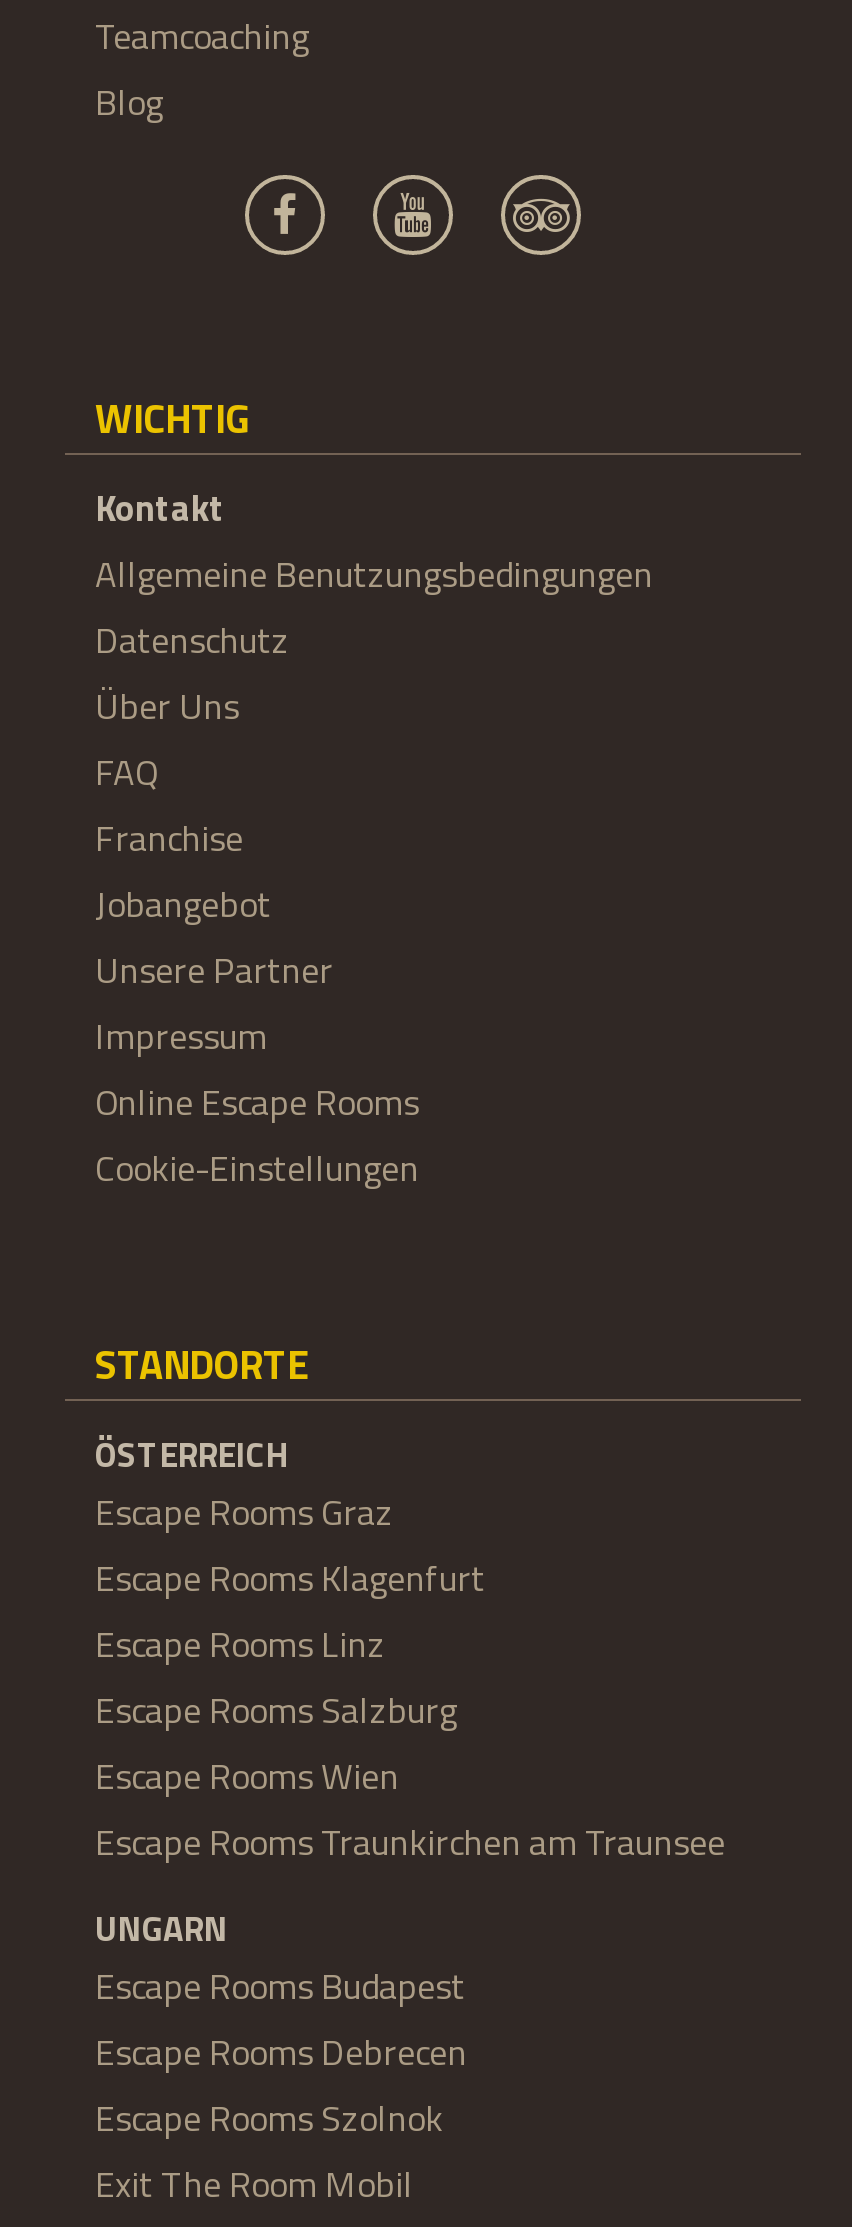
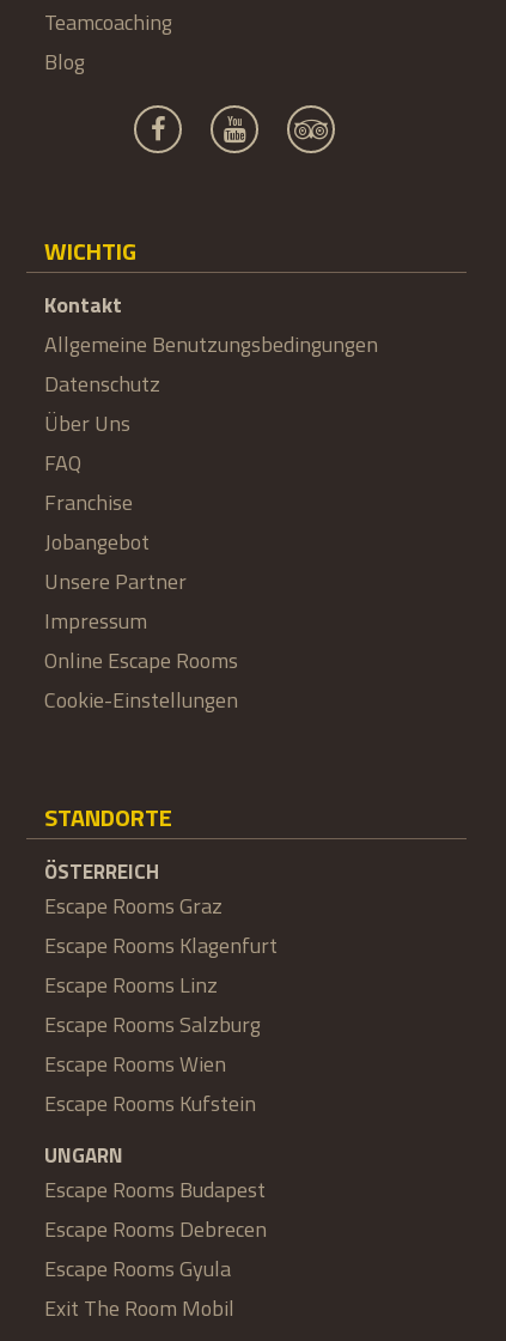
[95,1815,725,1869] Escape Rooms Traunkirchen am Traunsee -> [44,1087,256,1119] Escape Rooms Kufstein
[95,2091,443,2145] Escape Rooms Szolnok -> [44,1252,231,1285] Escape Rooms Gyula

